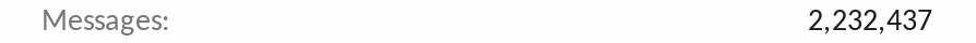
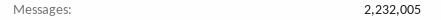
[808,6,932,38] 2,232,437 -> [364,3,421,18] 2,232,005

